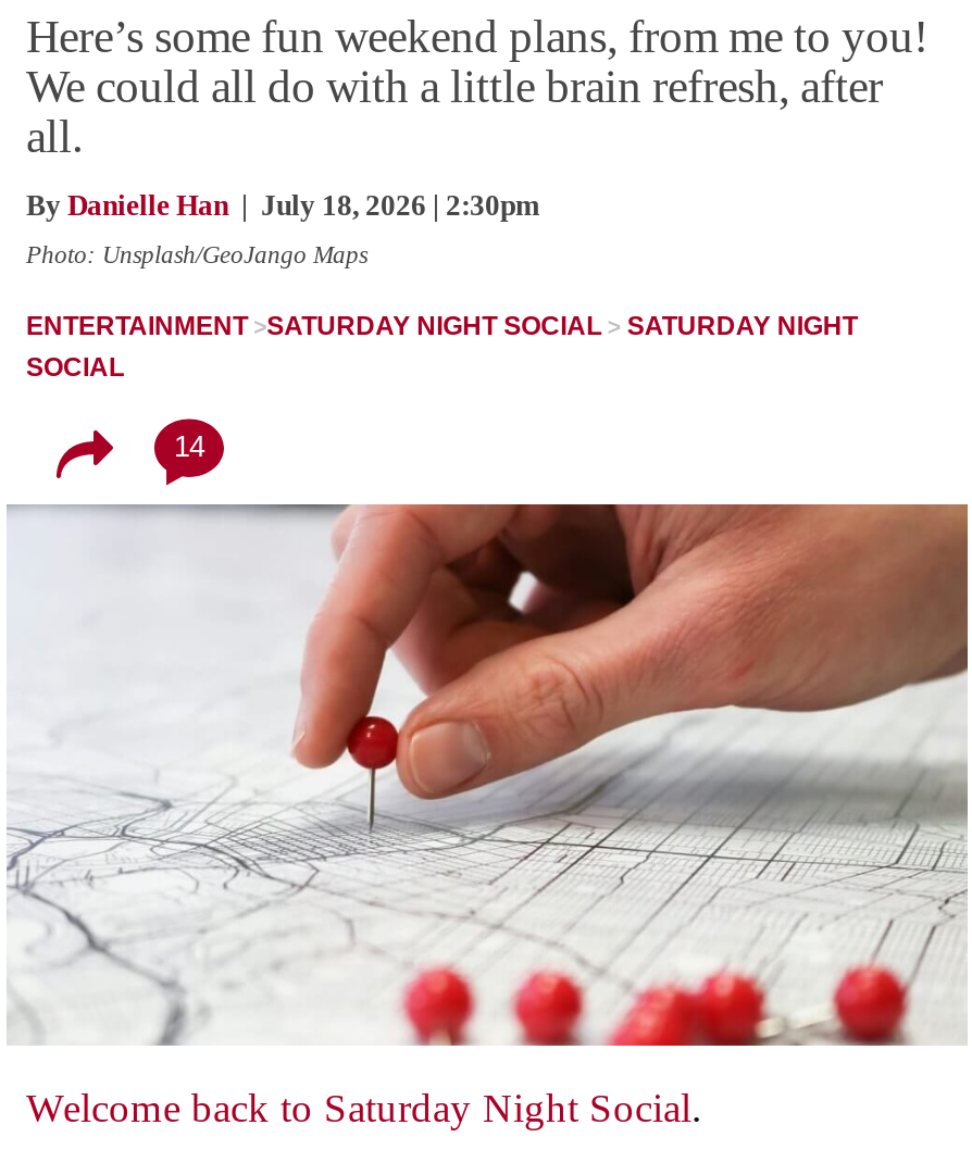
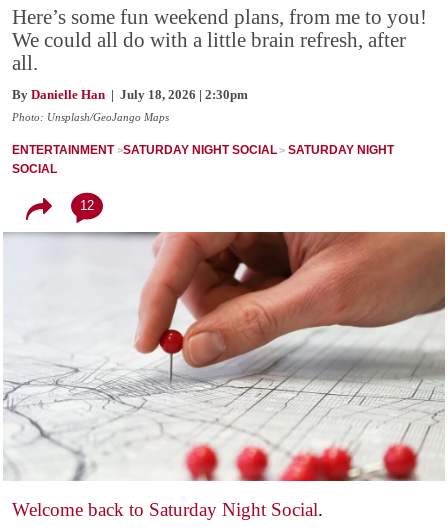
[174,430,204,463] 14 -> [80,198,94,213] 12

